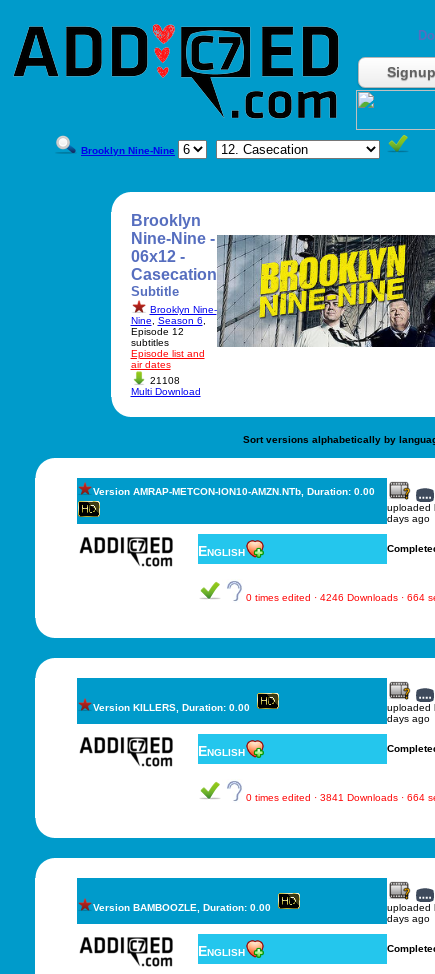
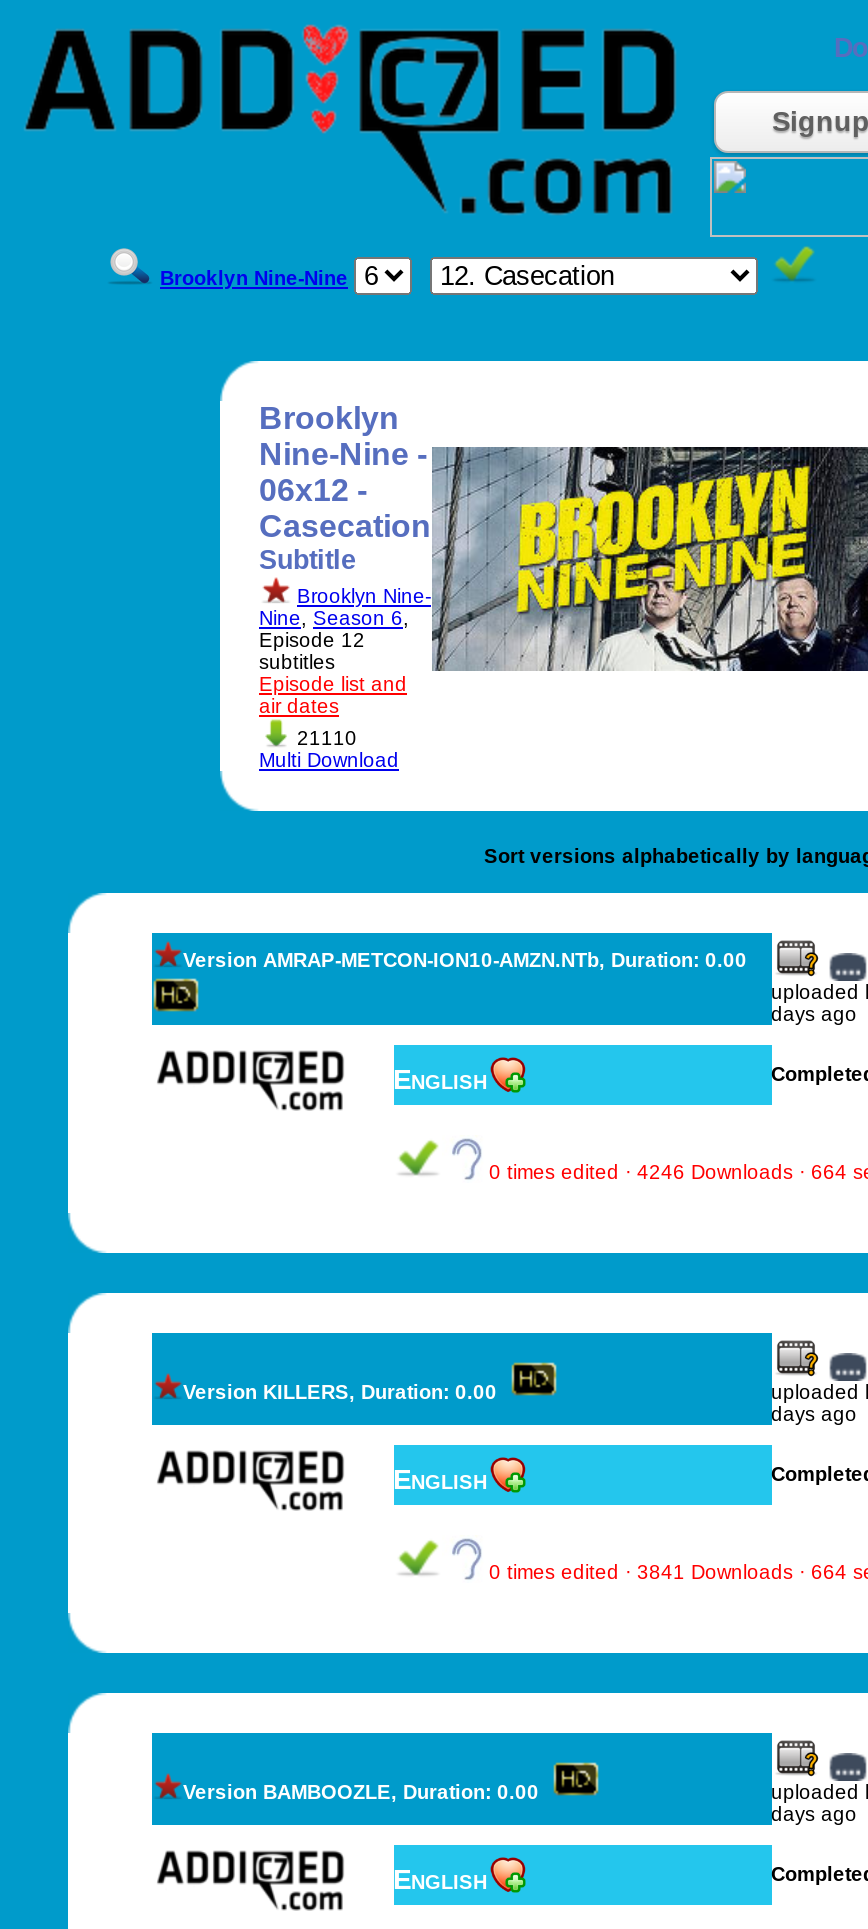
[146,375,179,386] 21108 -> [291,727,357,749] 21110

